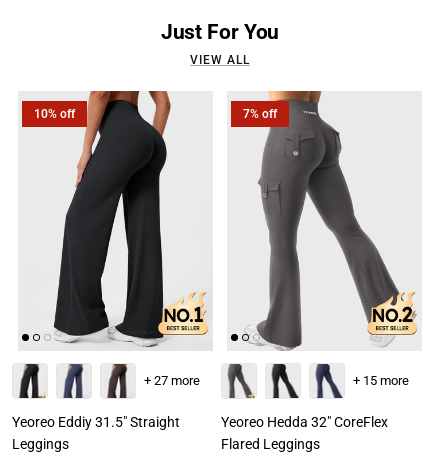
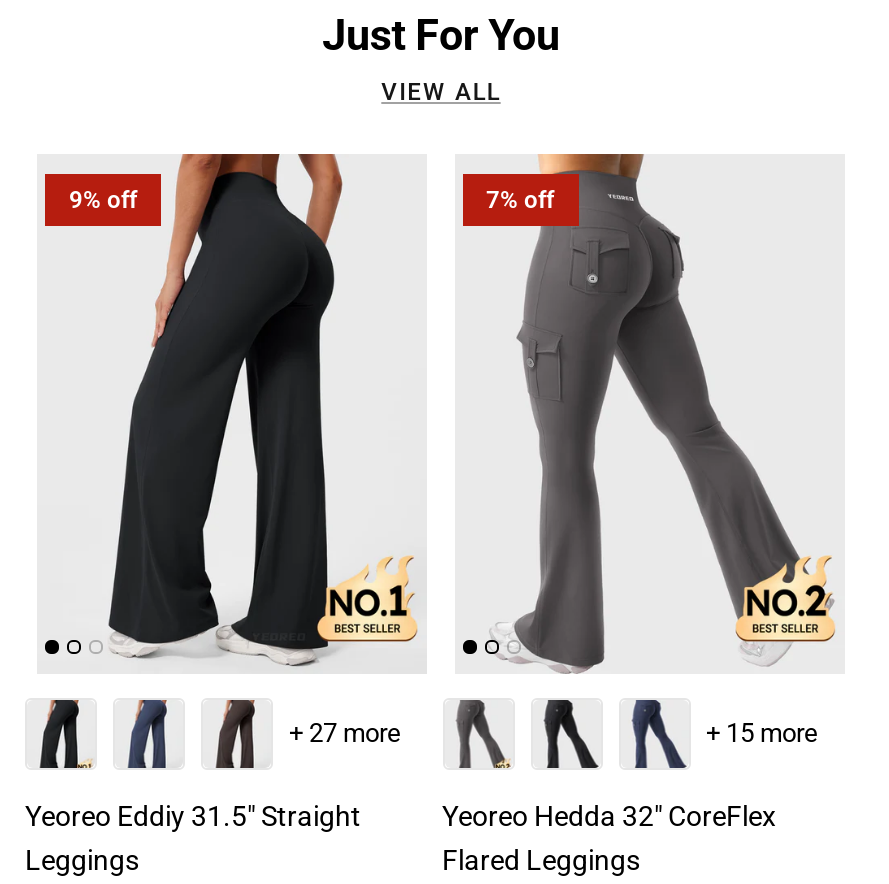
[34,107,75,121] 10% off -> [69,187,137,215] 9% off

